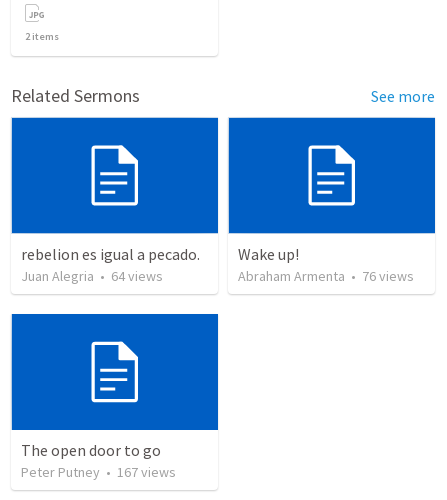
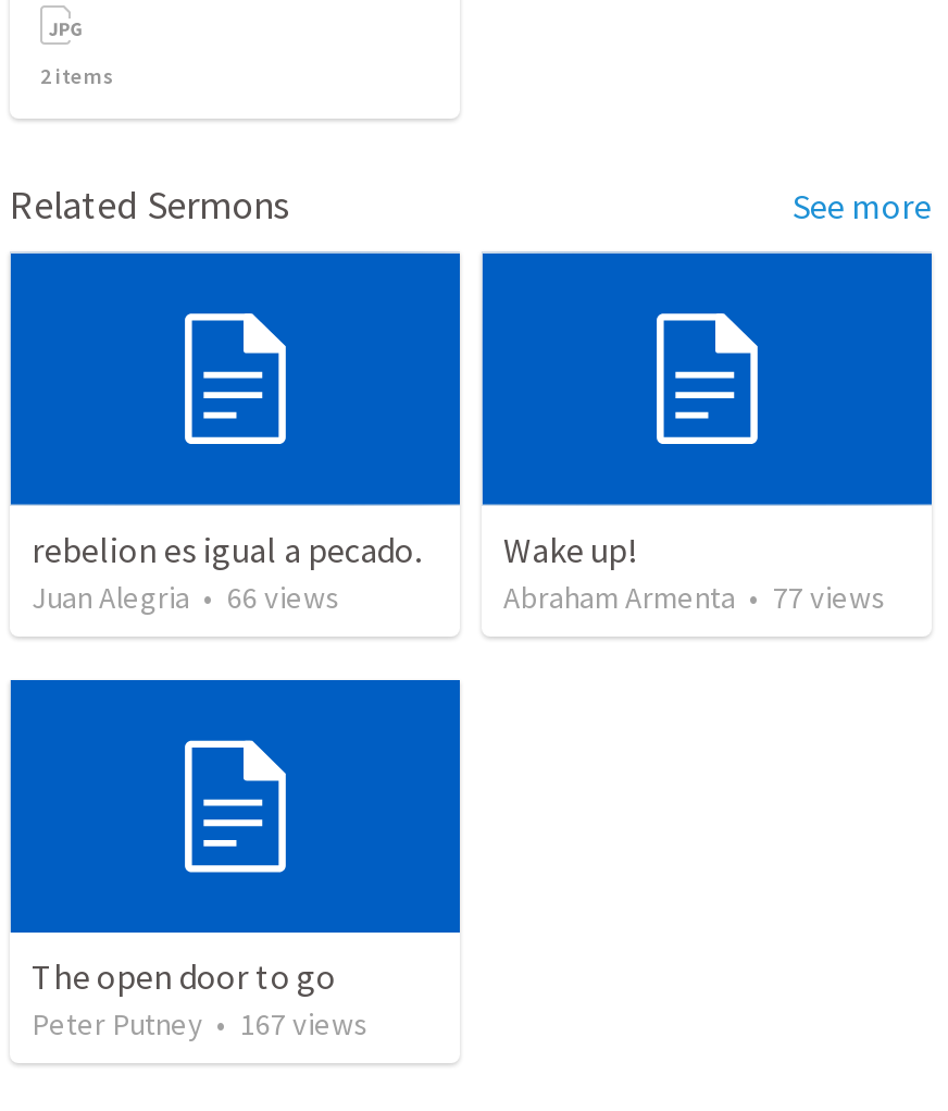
[21,267,163,285] Juan Alegria • 64 views -> [32,578,340,617] Juan Alegria • 66 views
[238,267,414,285] Abraham Armenta • 76 views -> [503,578,886,617] Abraham Armenta • 77 views

